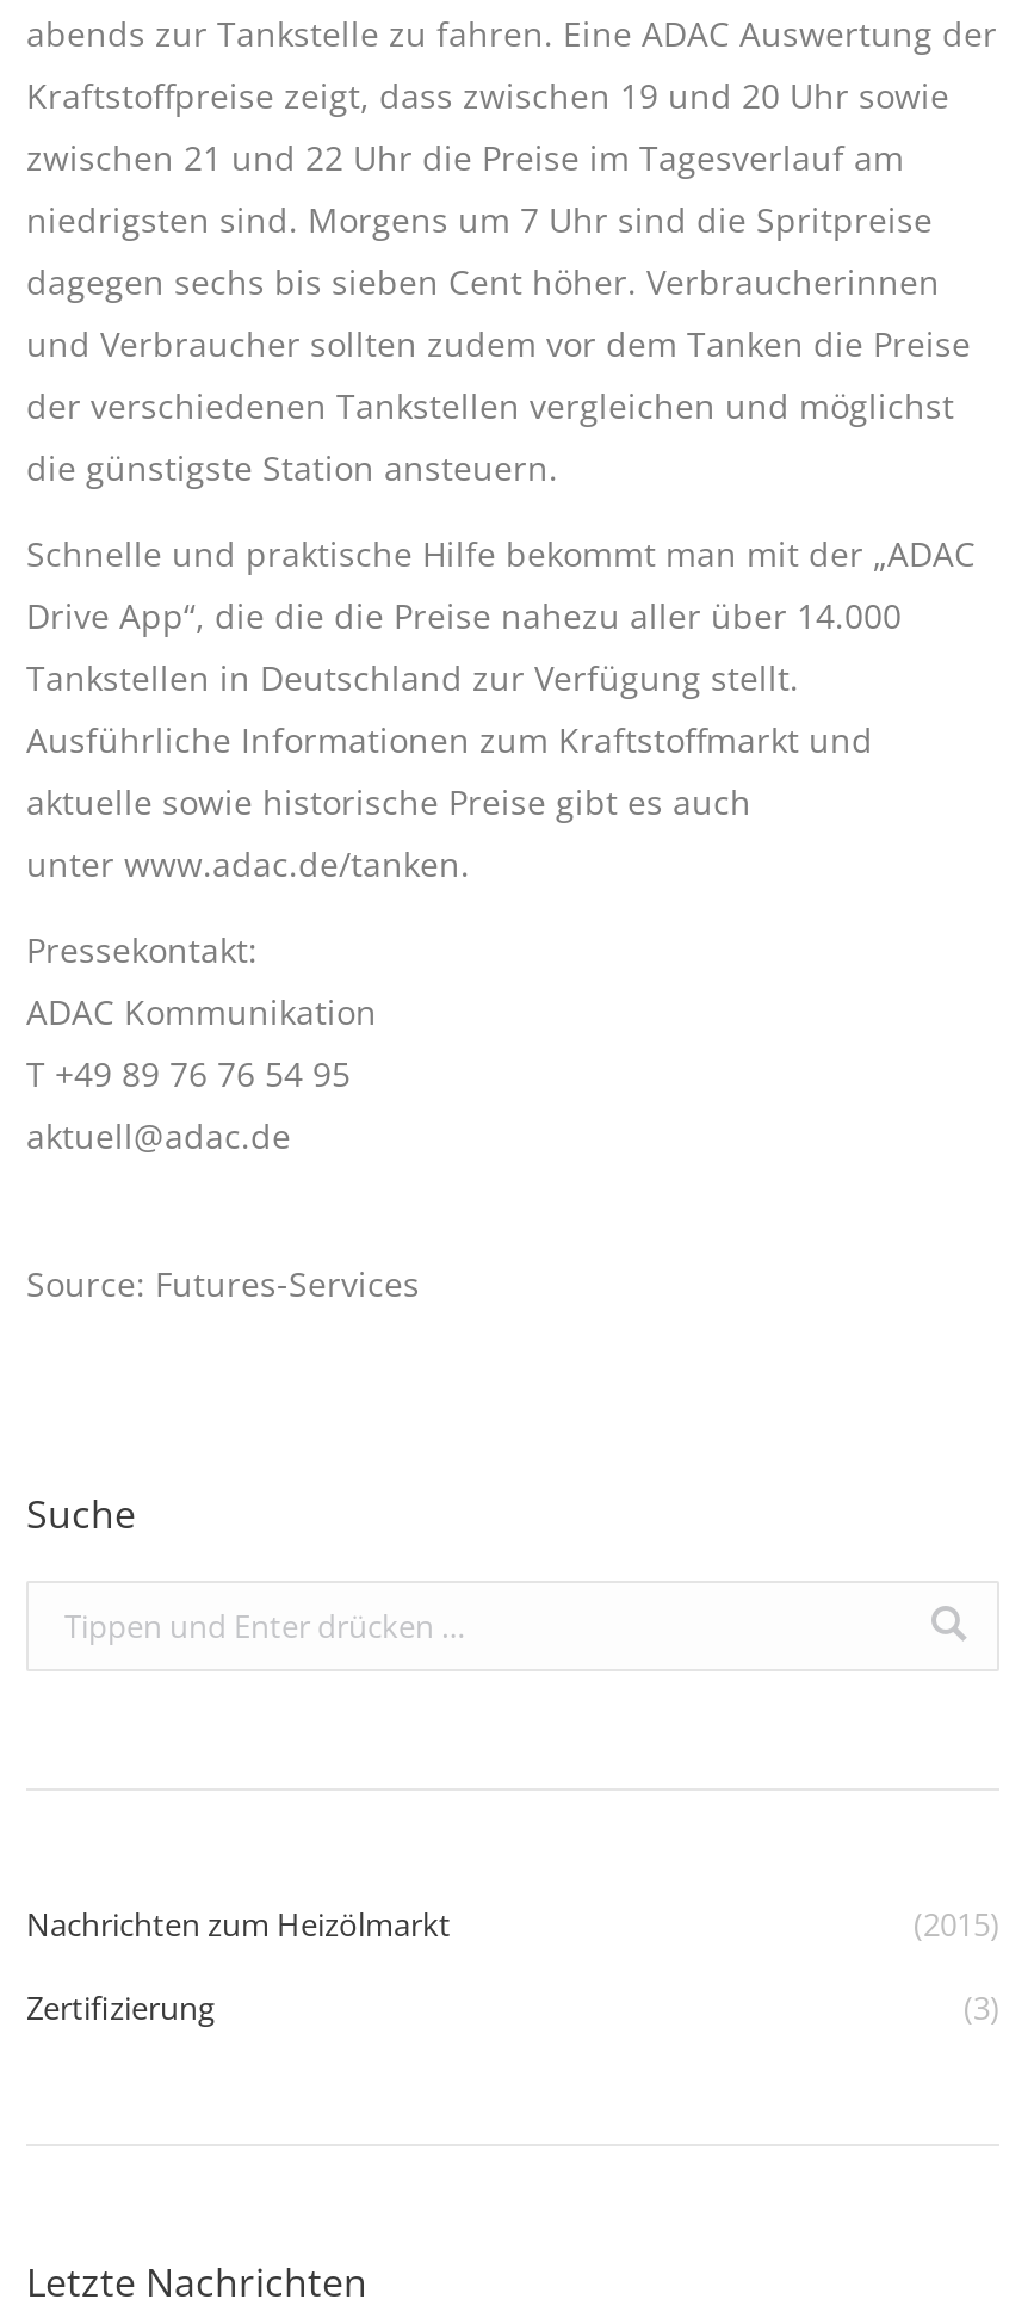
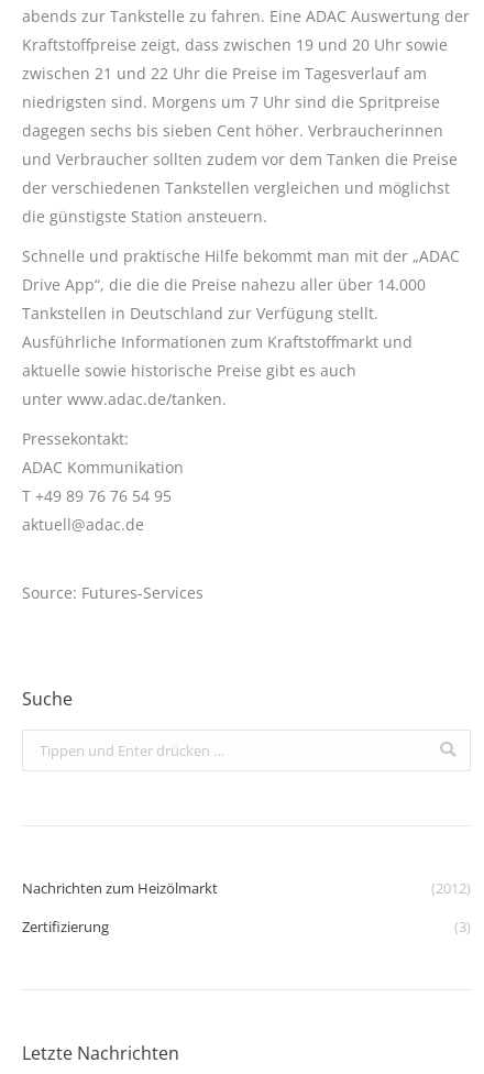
[914,1902,999,1945] (2015) -> [431,878,471,897] (2012)

